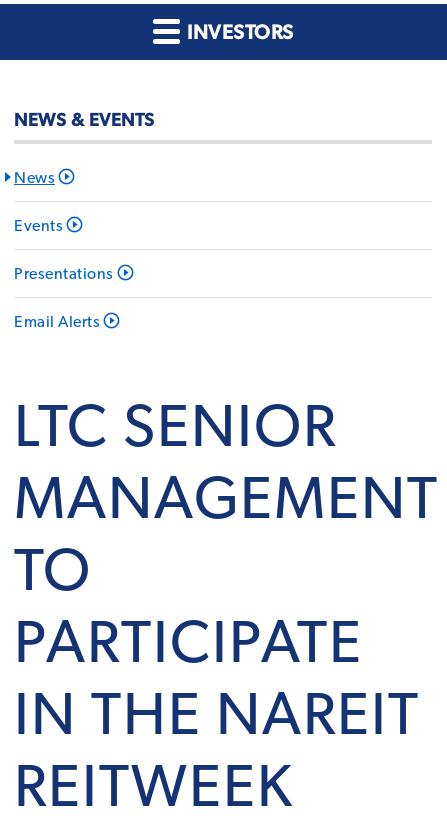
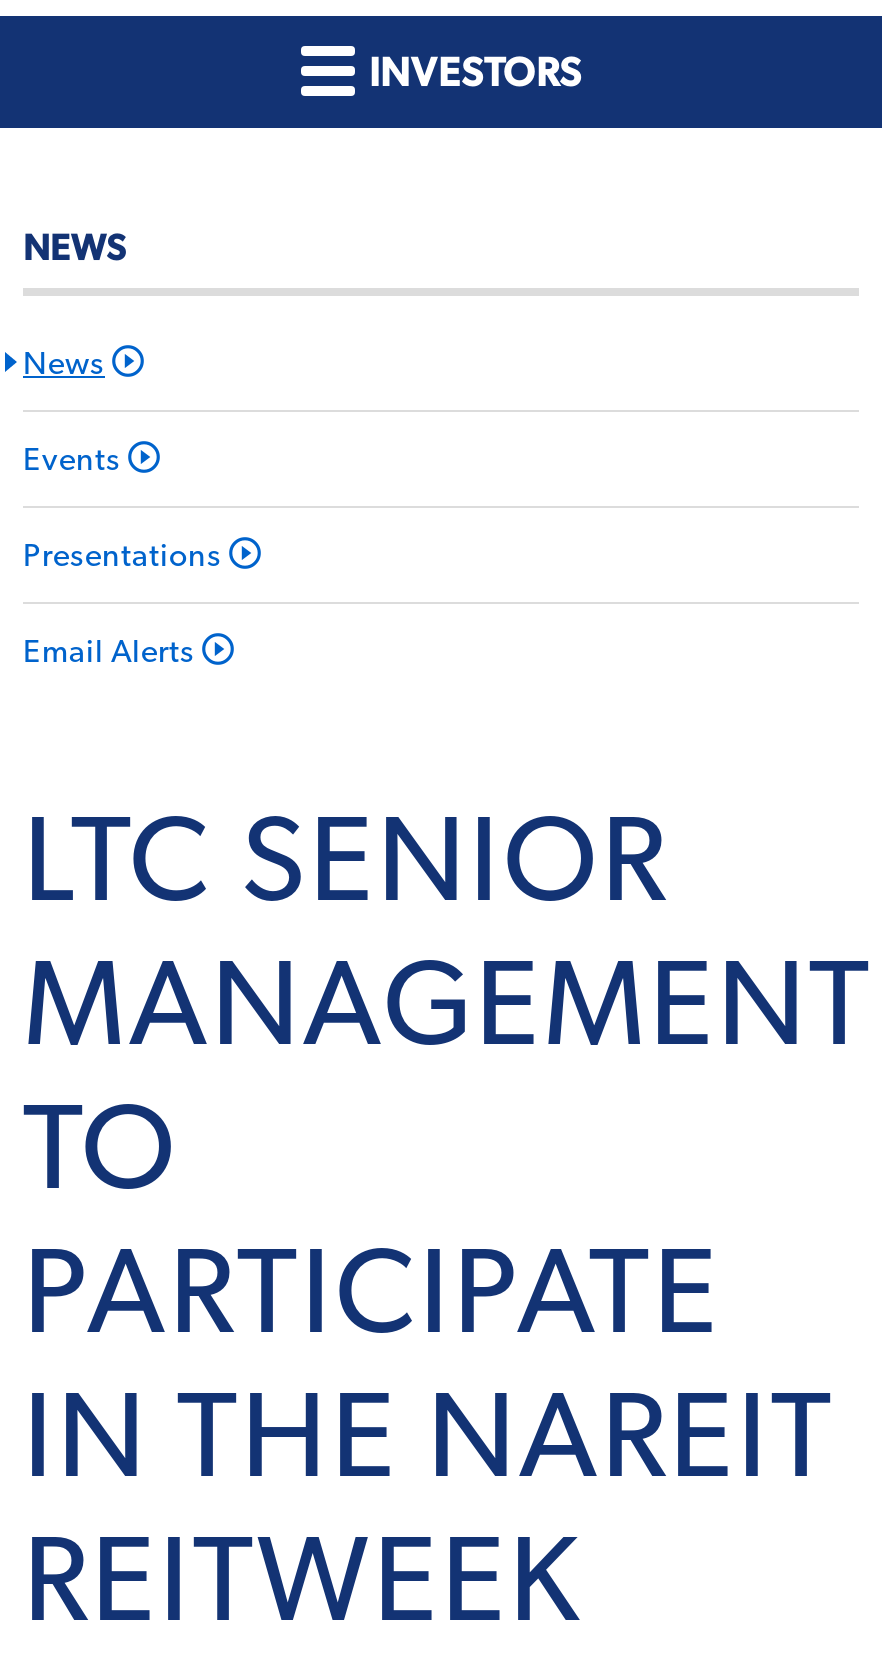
[14,109,154,130] NEWS & EVENTS -> [23,226,127,268] NEWS

